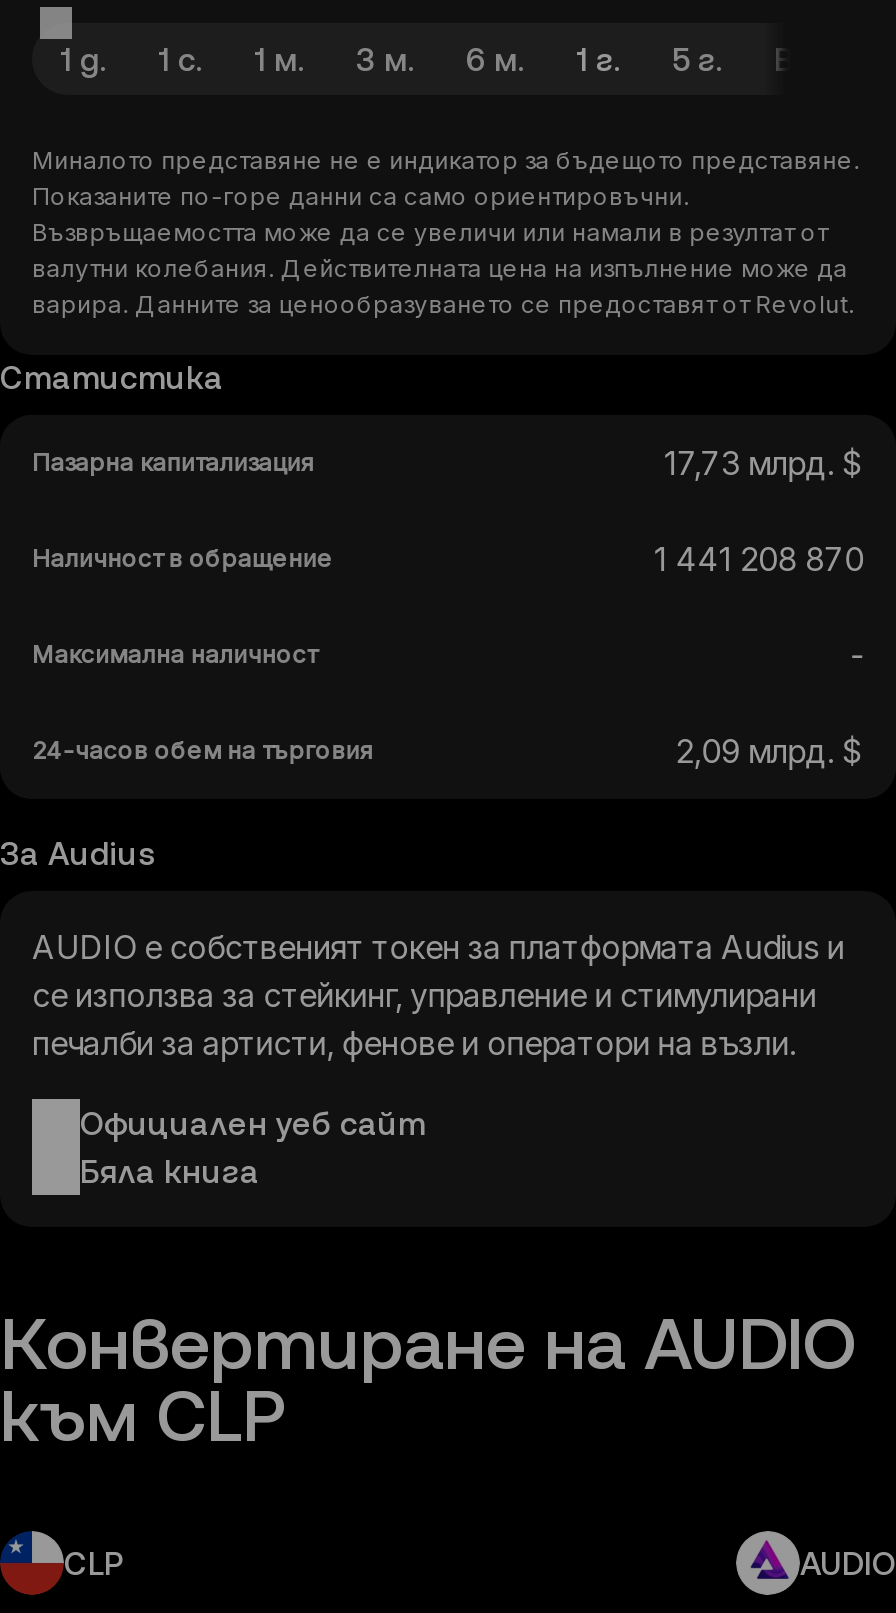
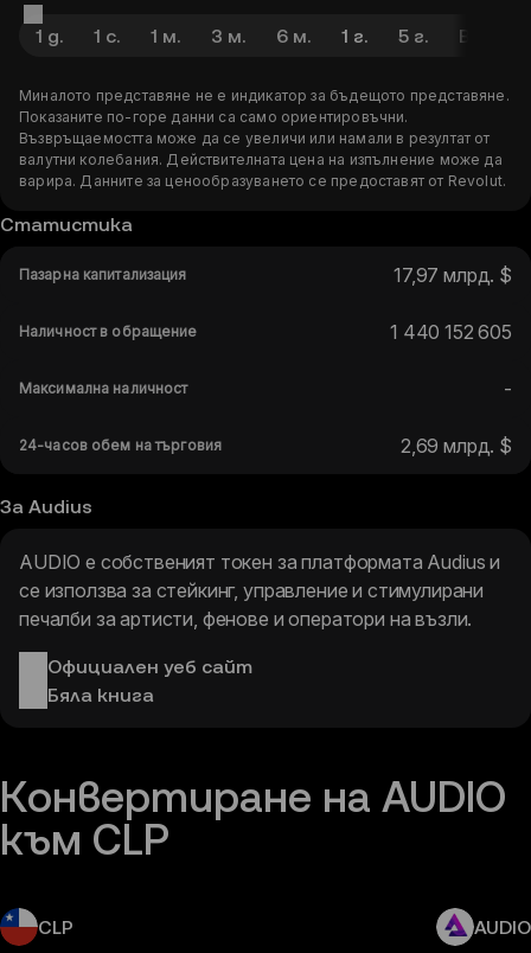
[664,443,864,483] 17,73 млрд. $ -> [394,263,512,287] 17,97 млрд. $
[654,539,864,579] 1 441 208 870 -> [390,320,512,344] 1 440 152 605
[676,731,864,771] 2,09 млрд. $ -> [401,434,512,458] 2,69 млрд. $

